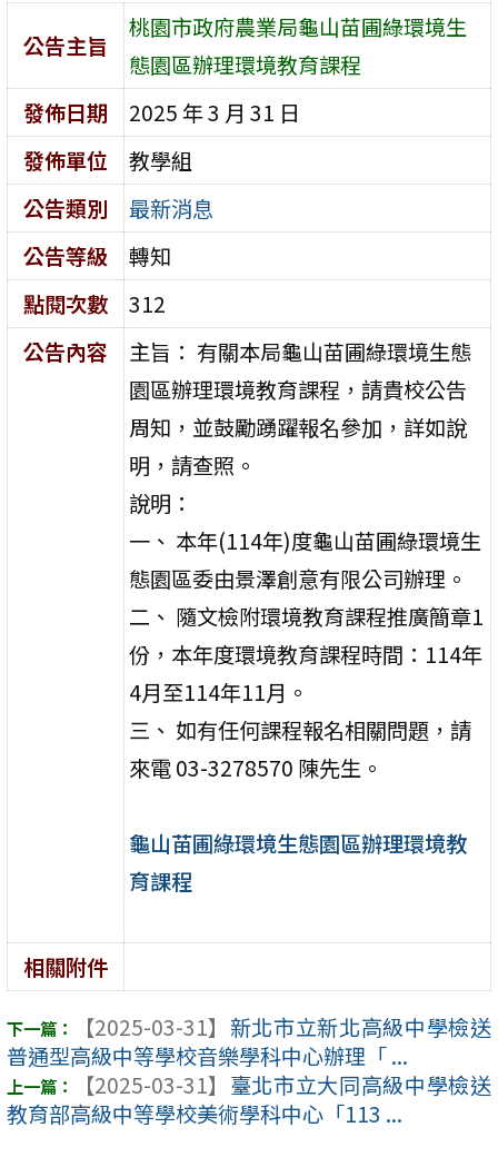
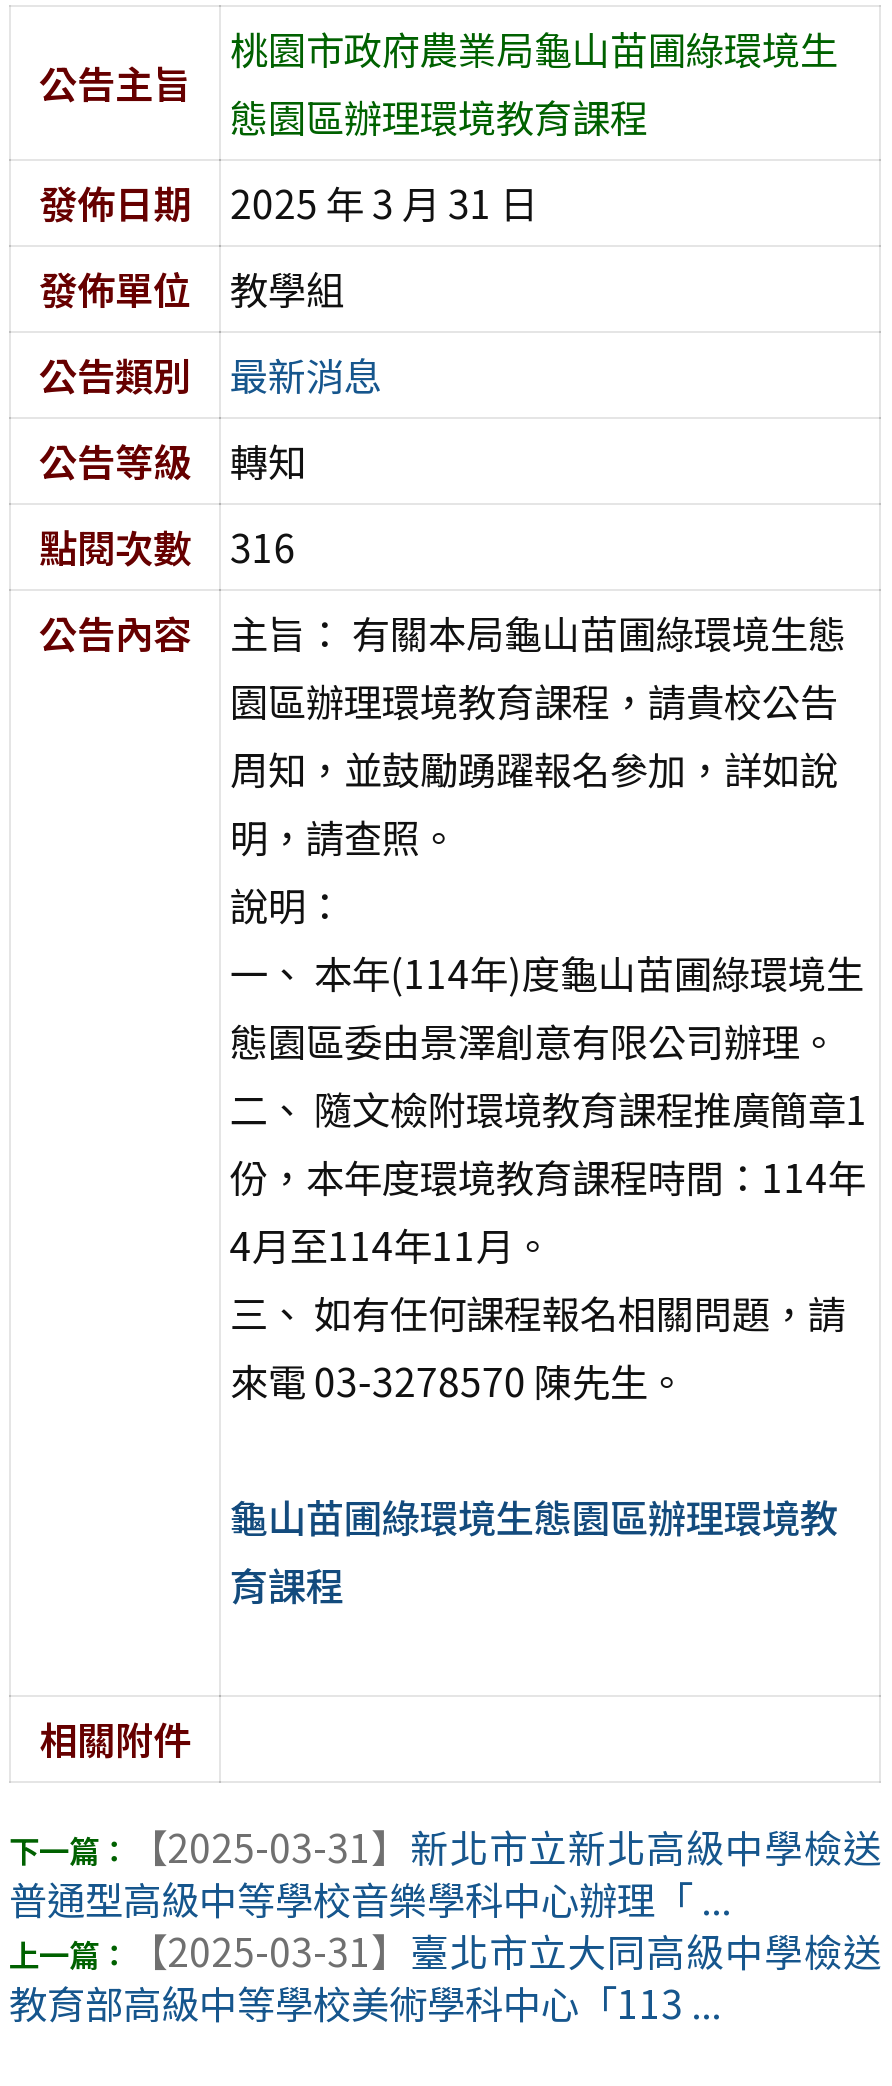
[23,288,166,319] 點閱次數 312 -> [39,519,296,575] 點閱次數 316

